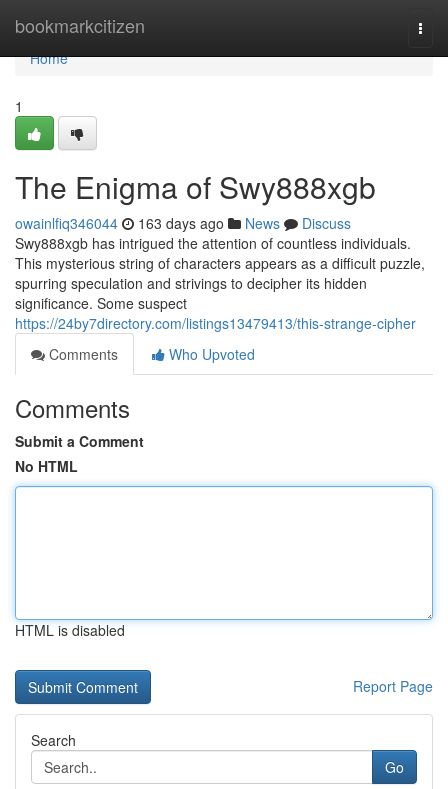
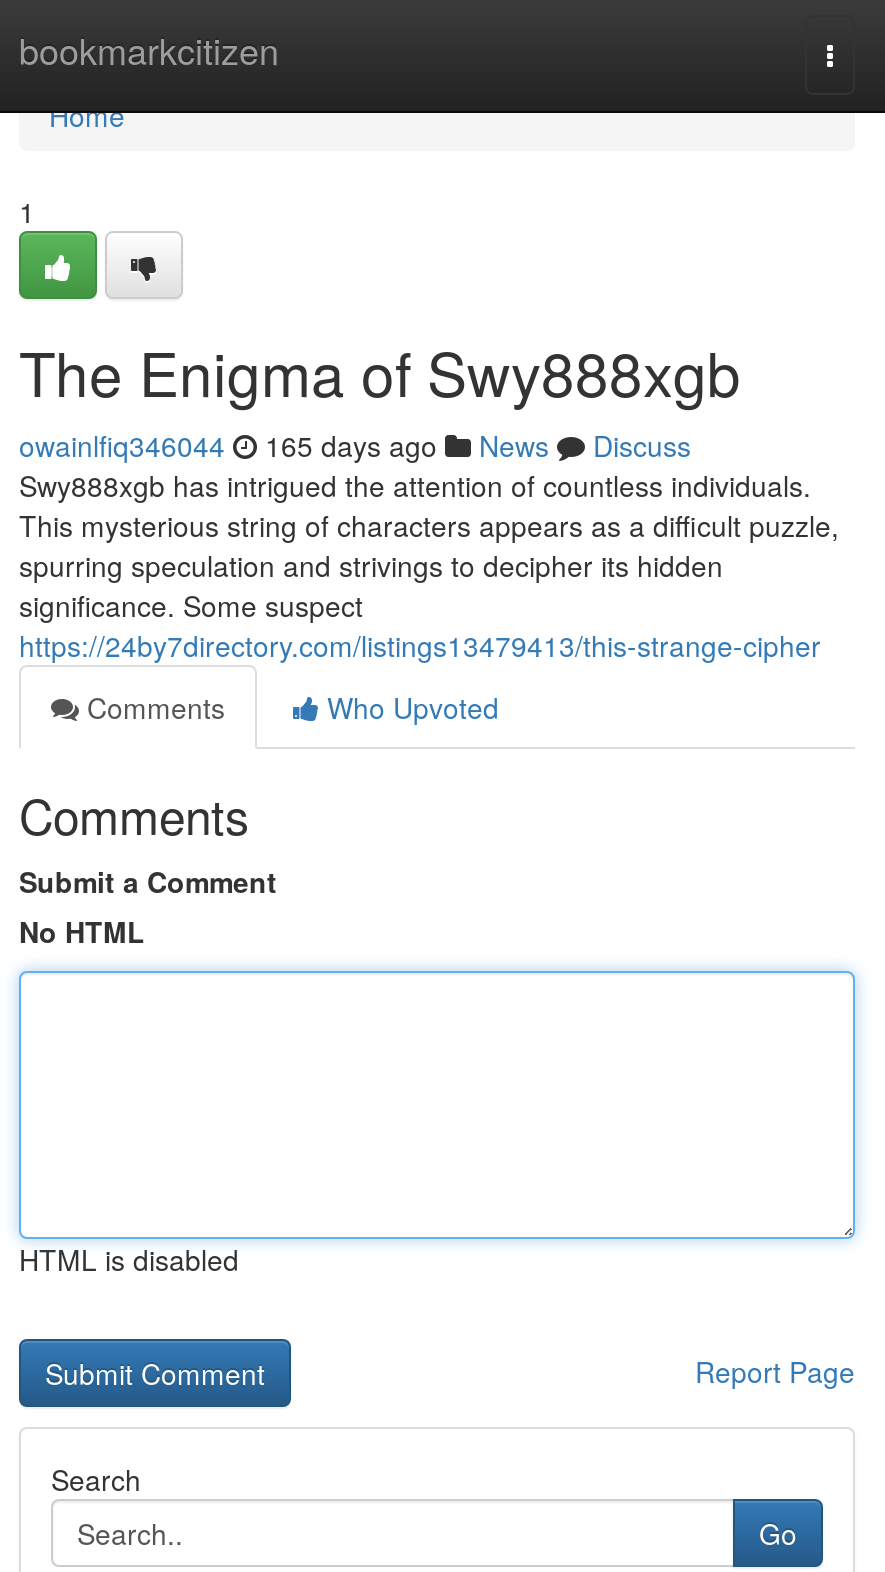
[15,213,351,233] owainlfiq346044 163 days ago News Discuss -> [19,425,691,465] owainlfiq346044 165 days ago News Discuss

